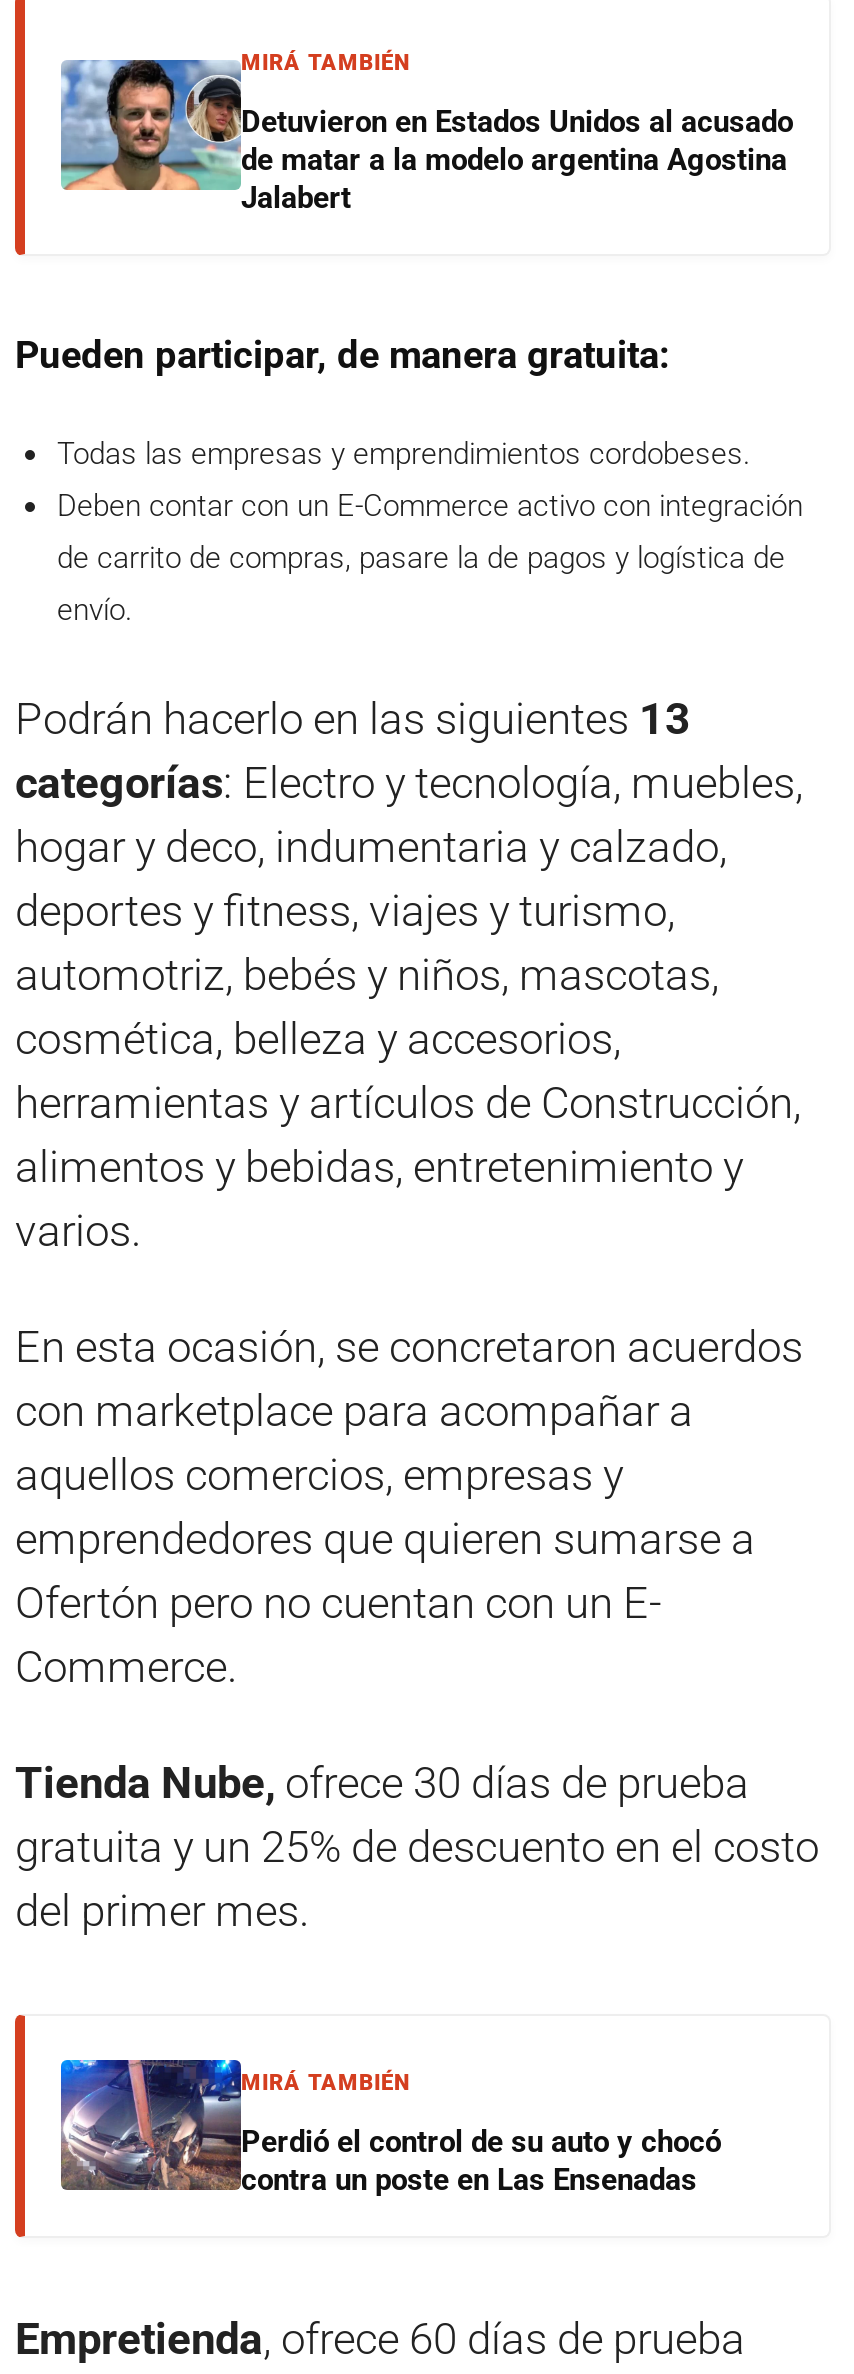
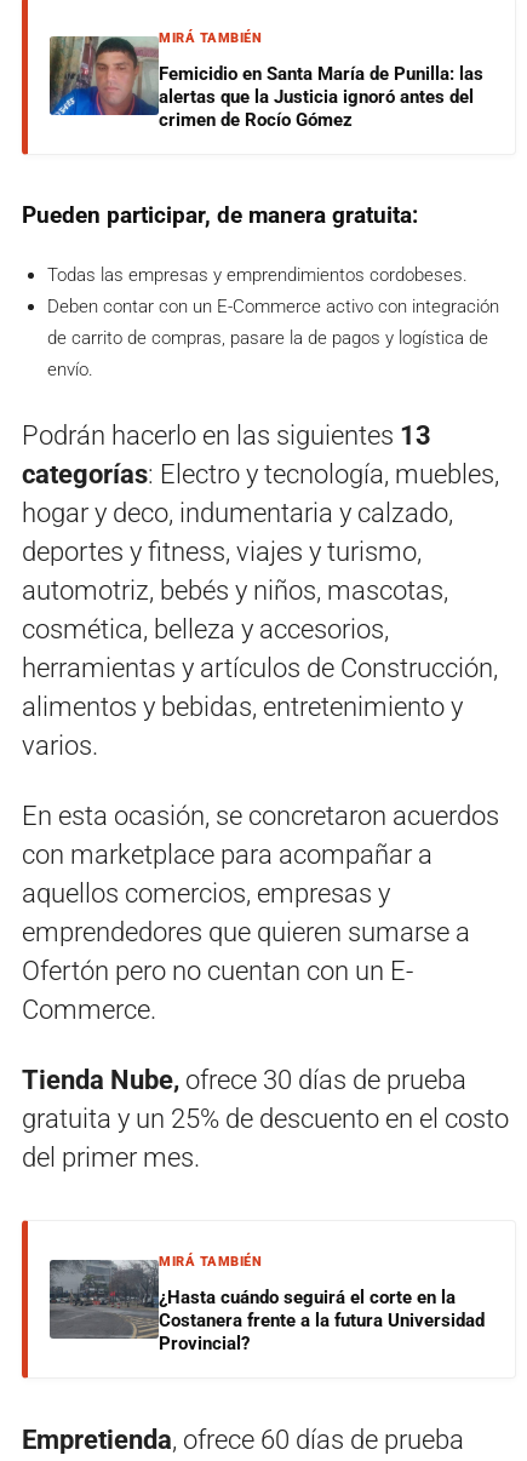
[59,58,793,216] [image] | Detuvieron en Estados Unidos al acusado | de matar a la modelo argentina Agostina | Jalabert -> [48,35,483,131] [image] | Femicidio en Santa María de Punilla: las | alertas que la Justicia ignoró antes del | crimen de Rocío Gómez
[59,2058,721,2198] [image] | Perdió el control de su auto y chocó | contra un poste en Las Ensenadas -> [48,1248,485,1354] [image] | ¿Hasta cuándo seguirá el corte en la | Costanera frente a la futura Universidad | Provincial?

